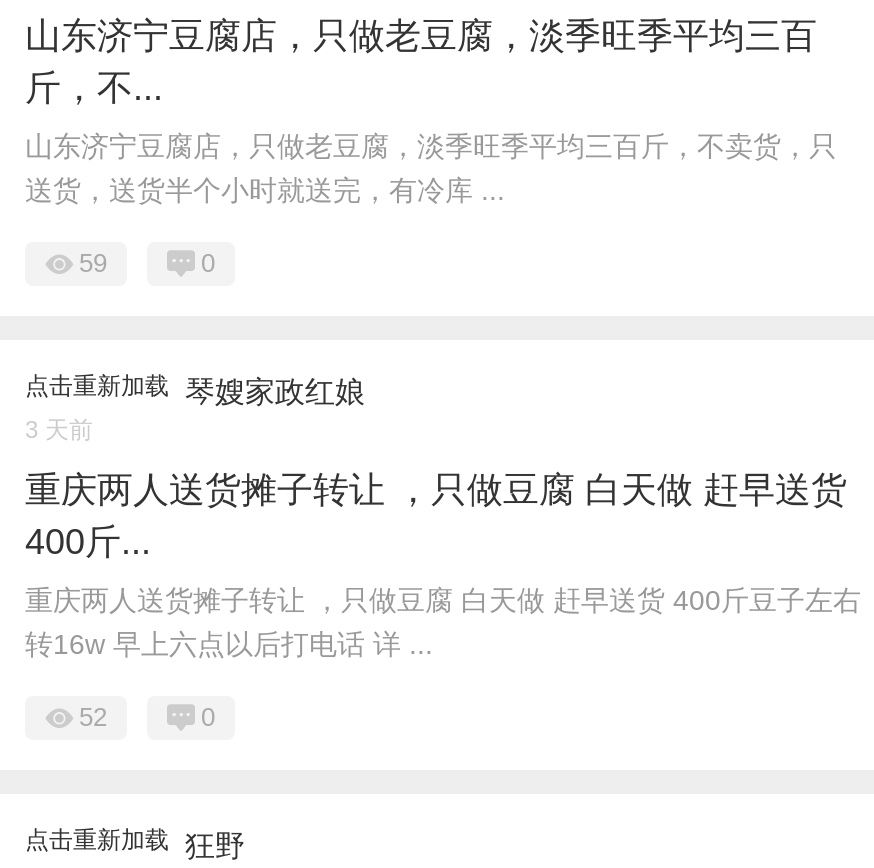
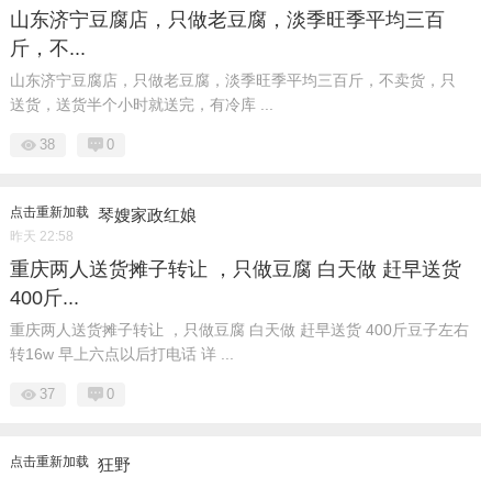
[79,248,107,278] 59 -> [40,136,55,153] 38
[25,416,93,444] 3 天前 -> [10,229,74,244] 昨天 22:58
[79,702,107,732] 52 -> [40,386,55,402] 37

